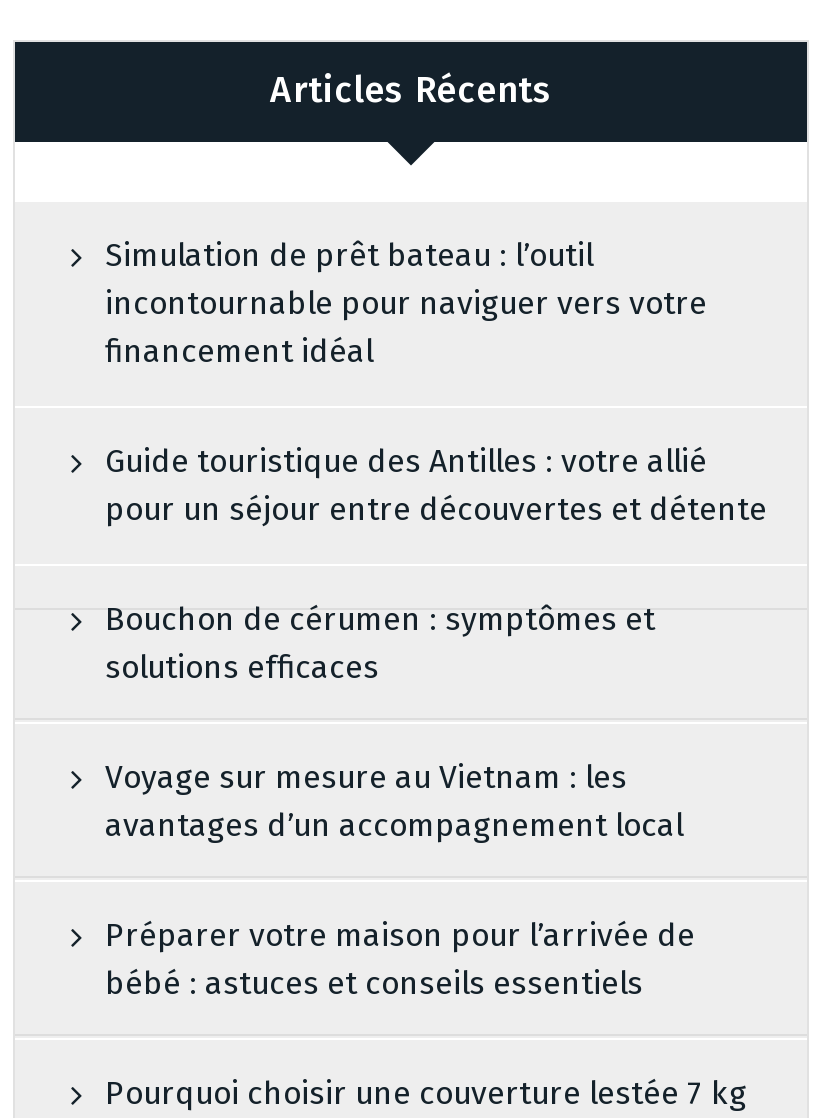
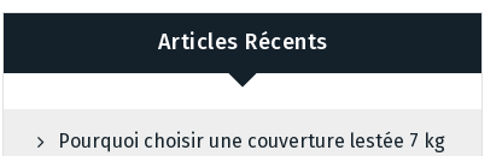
[105,236,767,1002] Simulation de prêt bateau : l’outil | incontournable pour naviguer vers votre | financement idéal | Guide touristique des Antilles : votre allié | pour un séjour entre découvertes et détente | Bouchon de cérumen : symptômes et | solutions efficaces | Voyage sur mesure au Vietnam : les | avantages d’un accompagnement local | Préparer votre maison pour l’arrivée de | bébé : astuces et conseils essentiels -> none

